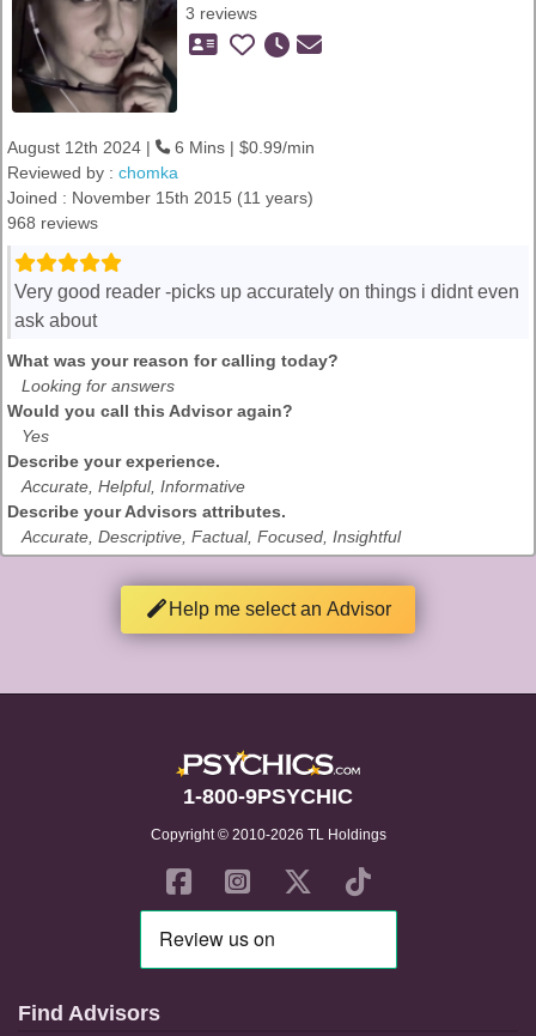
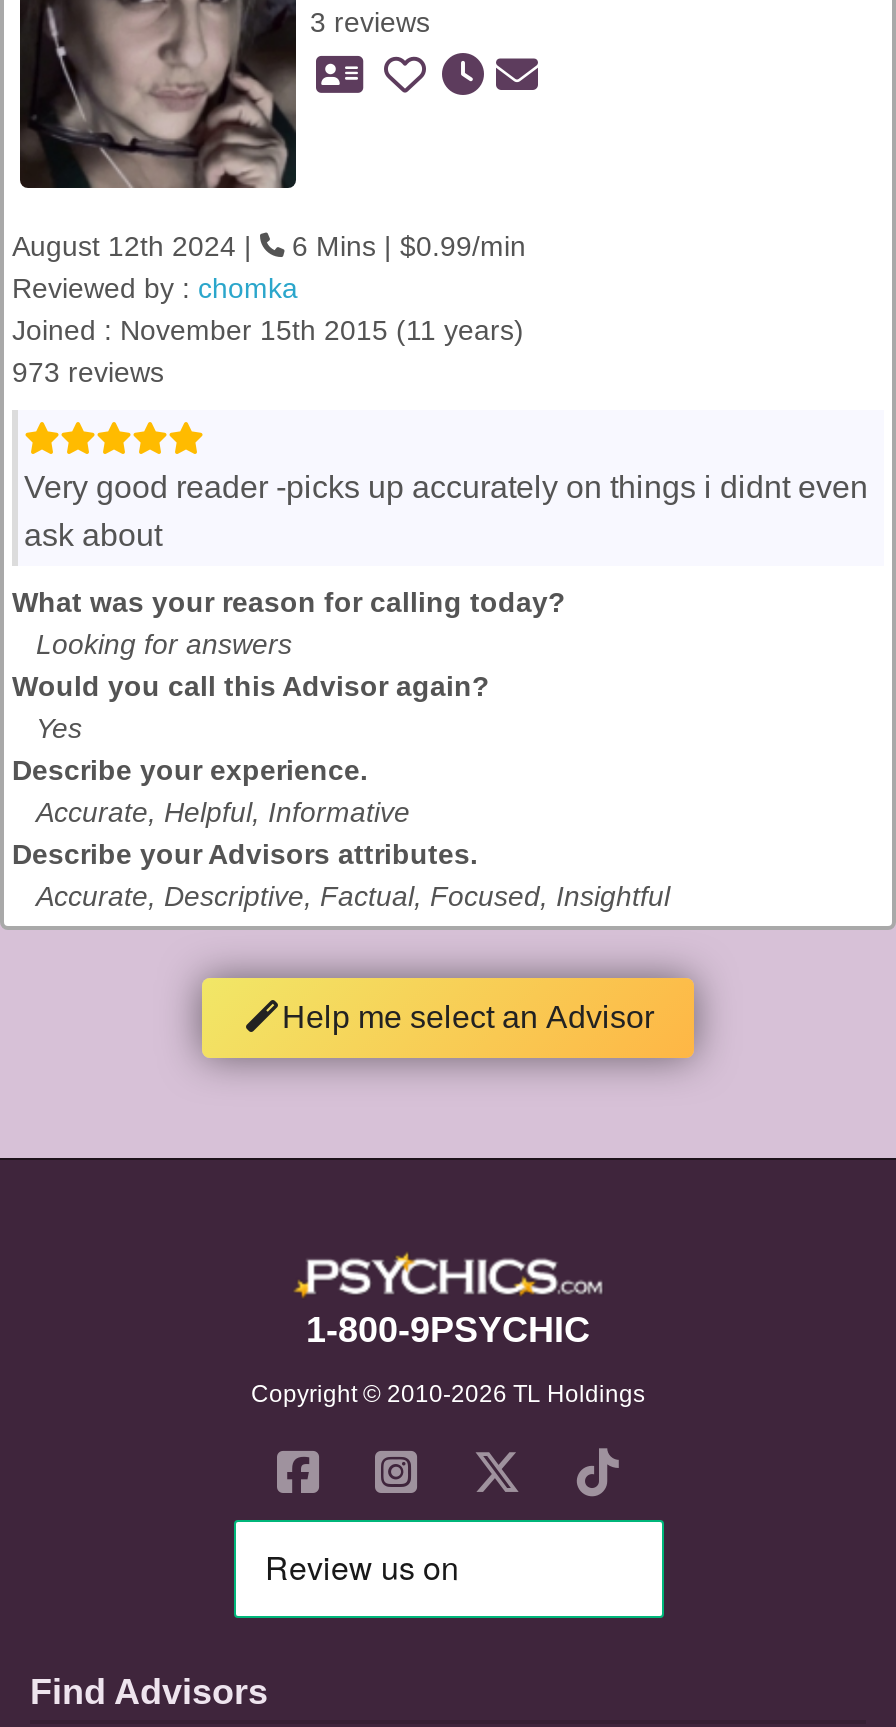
[7,213,98,232] 968 reviews -> [12,356,164,388] 973 reviews

